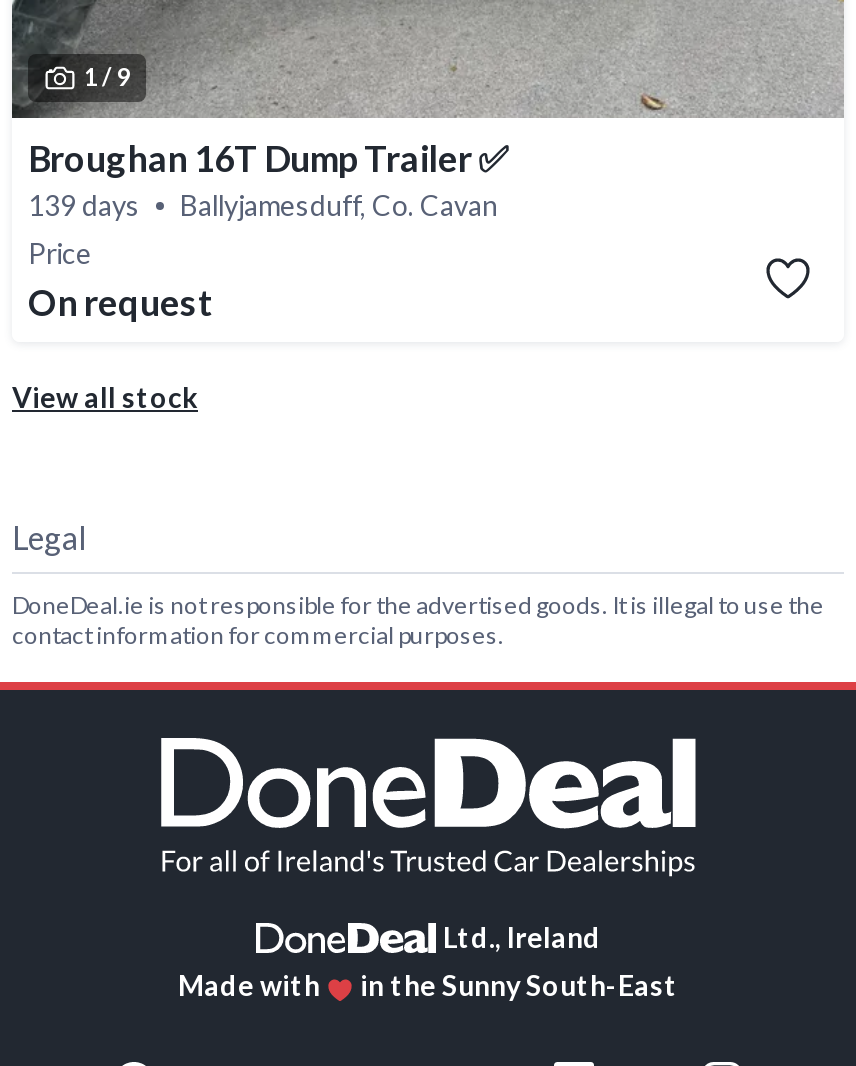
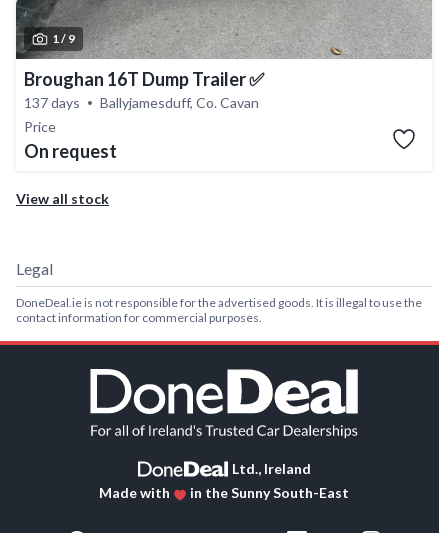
[28,188,498,222] 139 days Ballyjamesduff, Co. Cavan -> [24,94,259,111] 137 days Ballyjamesduff, Co. Cavan

